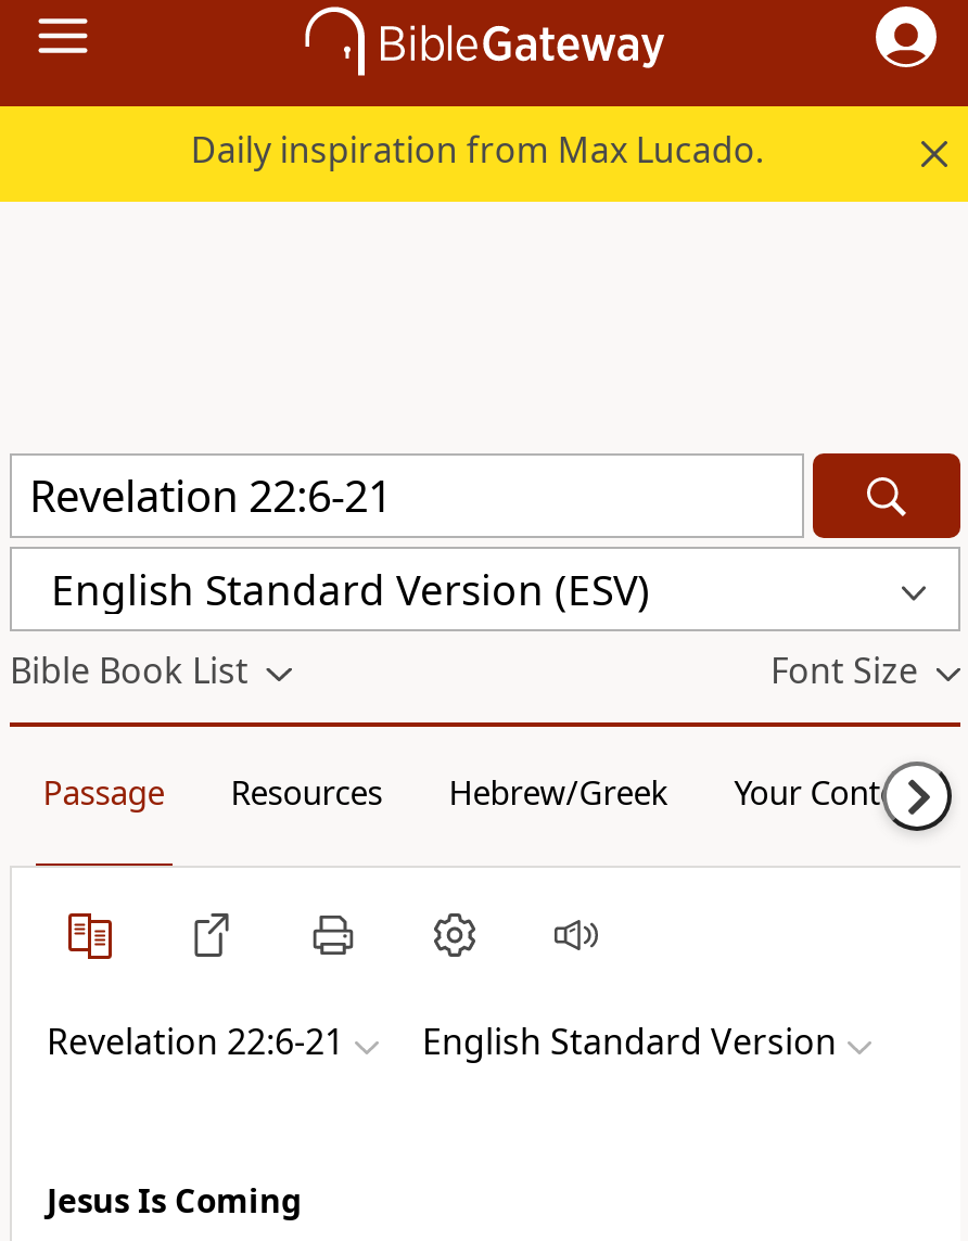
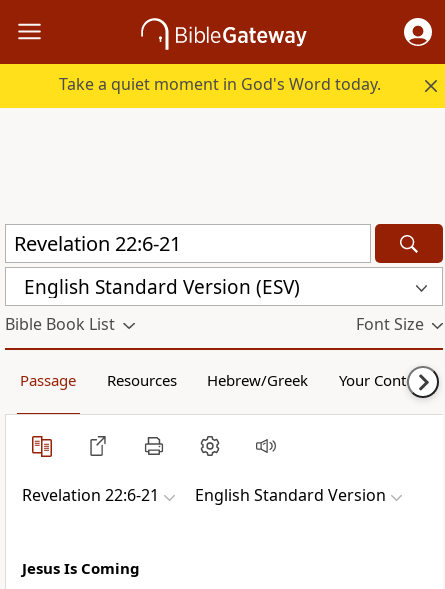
[191,126,764,174] Daily inspiration from Max Lucado. -> [59,73,381,95] Take a quiet moment in God's Word today.

